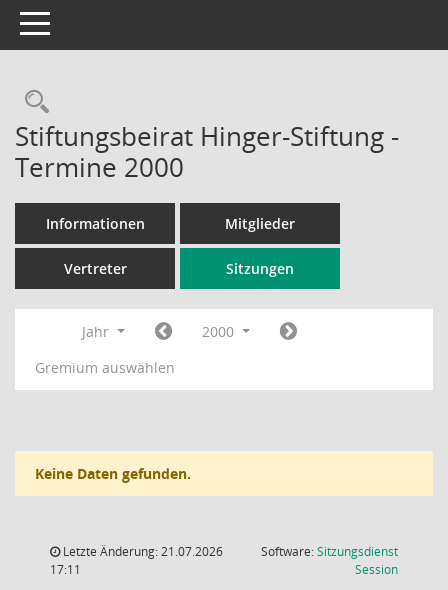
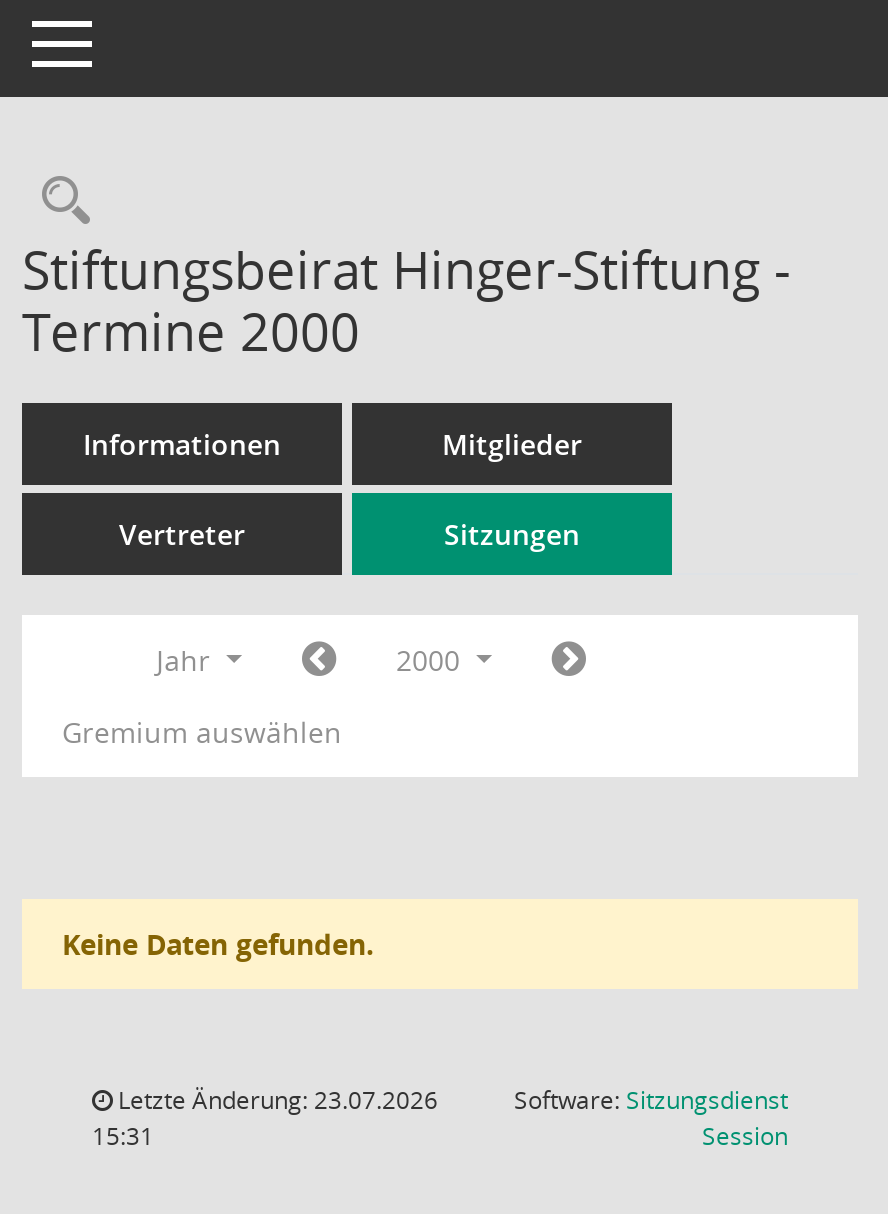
[60,543,223,560] Letzte Änderung: 21.07.2026 -> [112,1083,438,1117] Letzte Änderung: 23.07.2026
[50,561,81,578] 17:11 -> [92,1119,154,1153] 15:31

